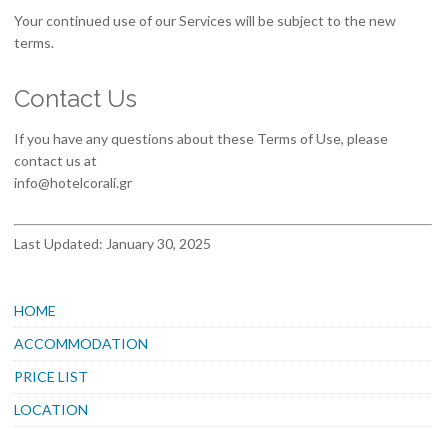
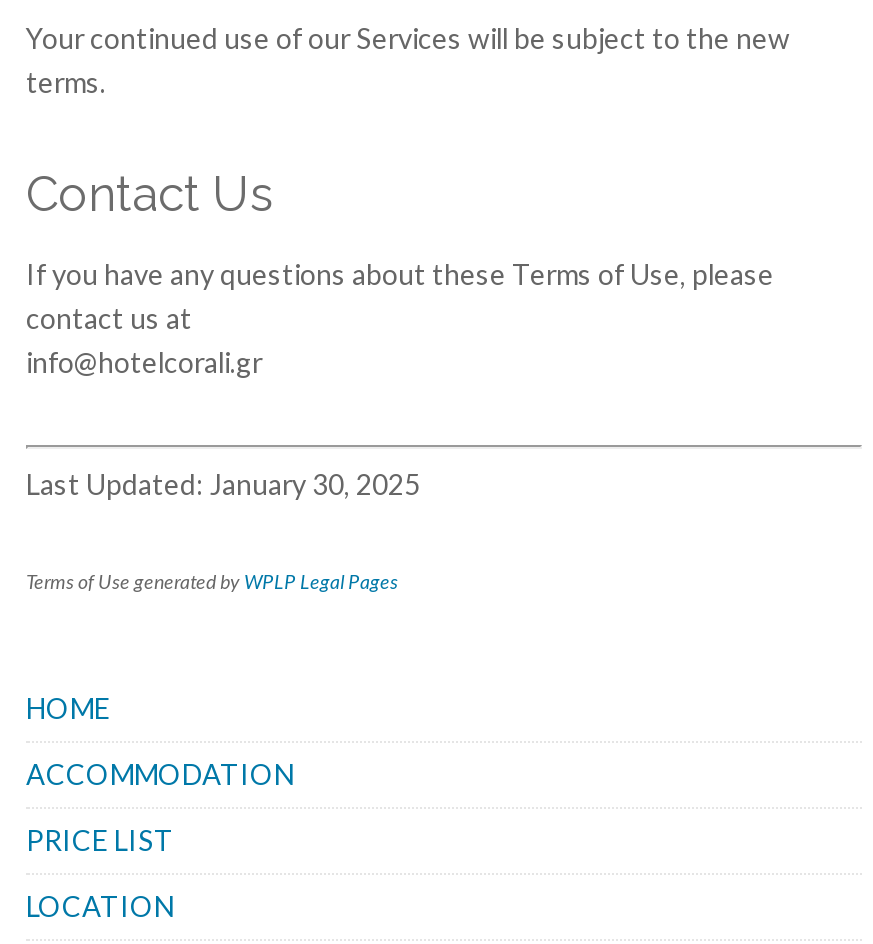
none -> [26,569,398,593] Terms of Use generated by WPLP Legal Pages

